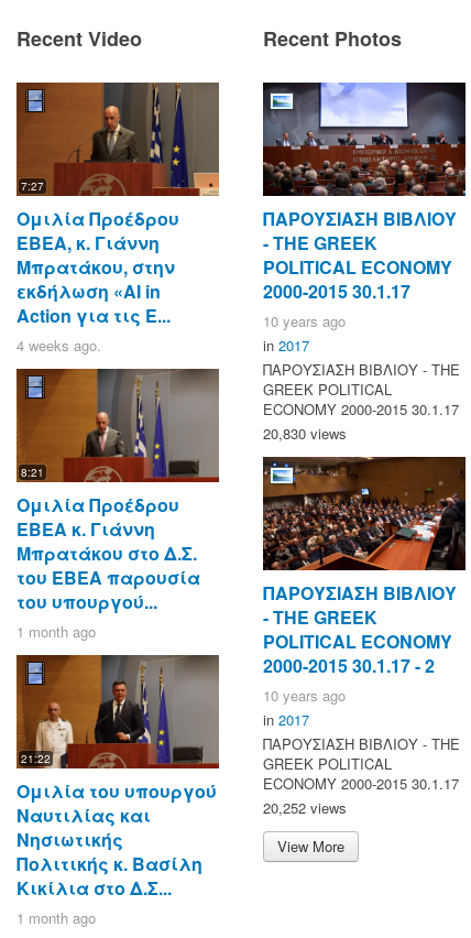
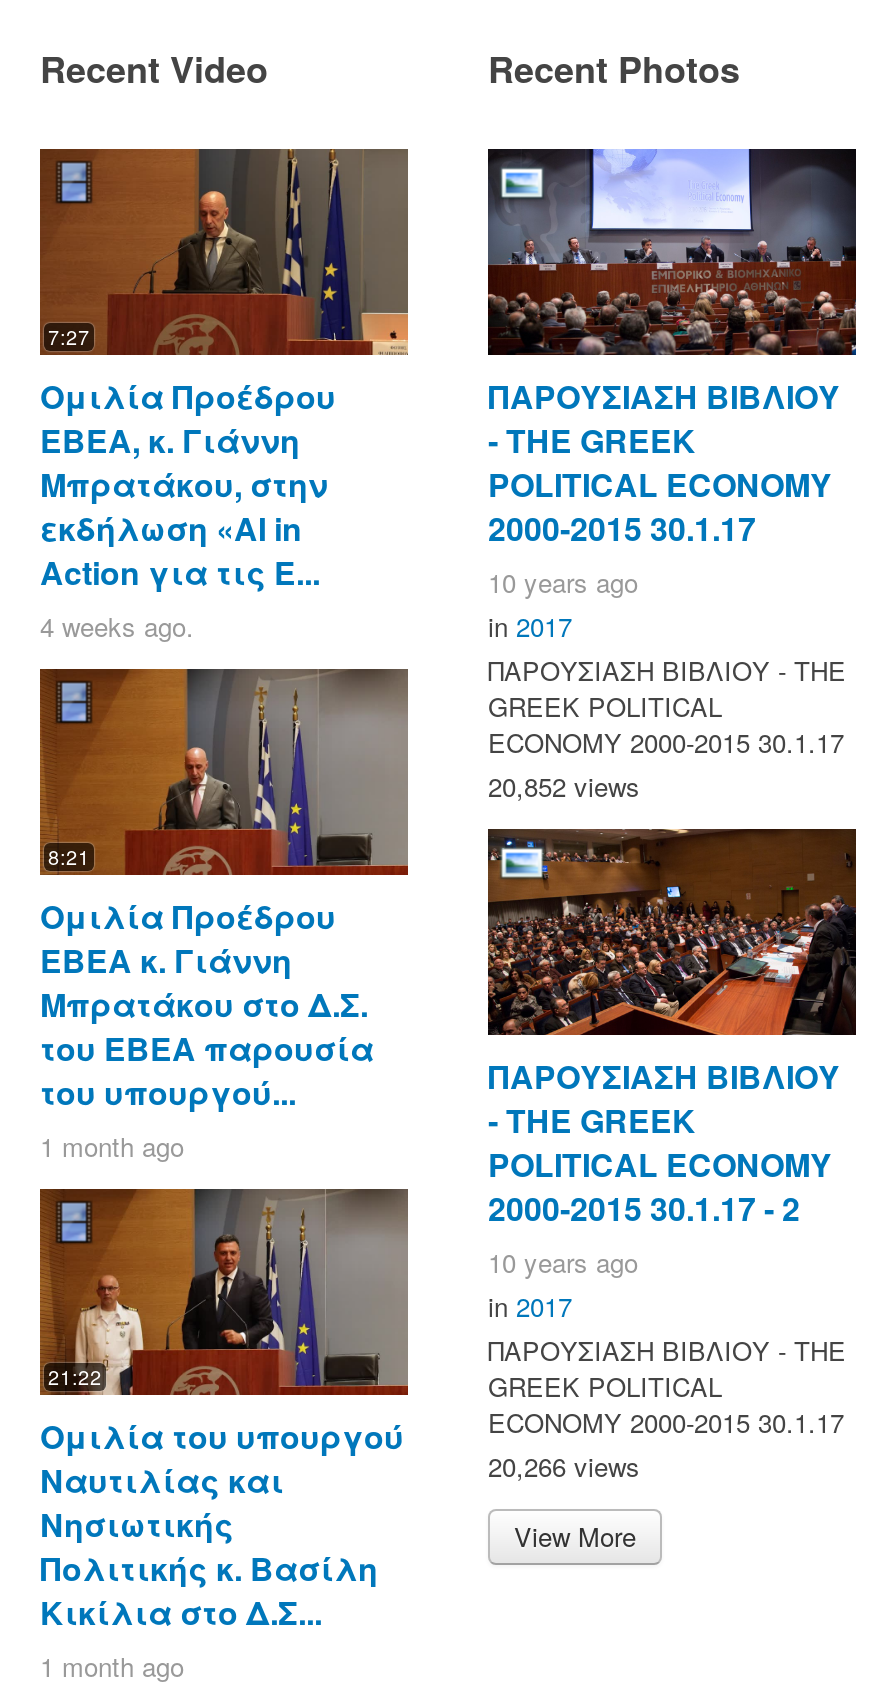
[263,423,347,443] 20,830 views -> [488,767,640,805] 20,852 views
[263,797,347,818] 20,252 views -> [488,1447,640,1485] 20,266 views

